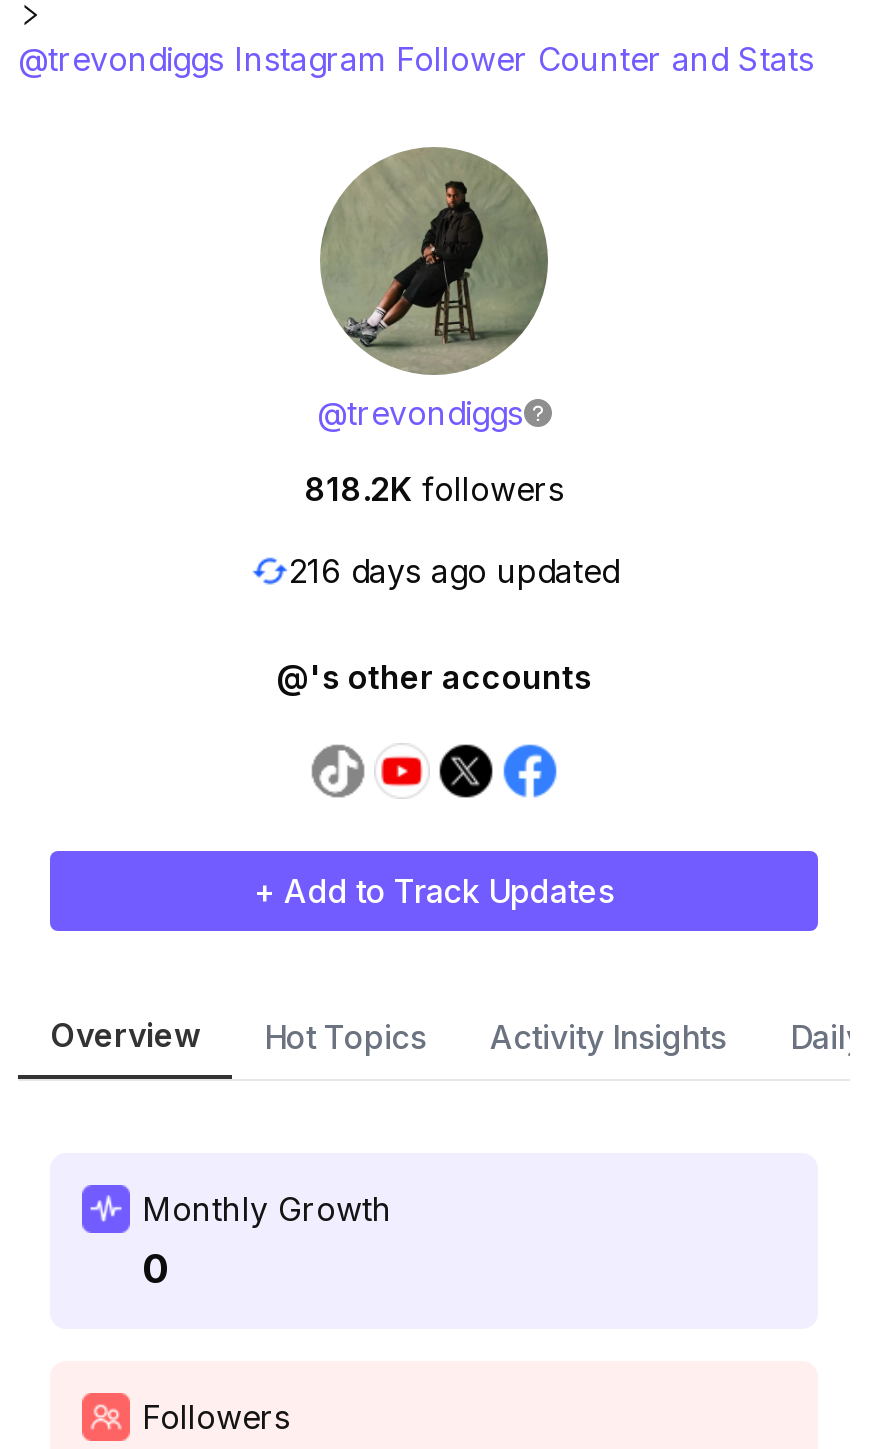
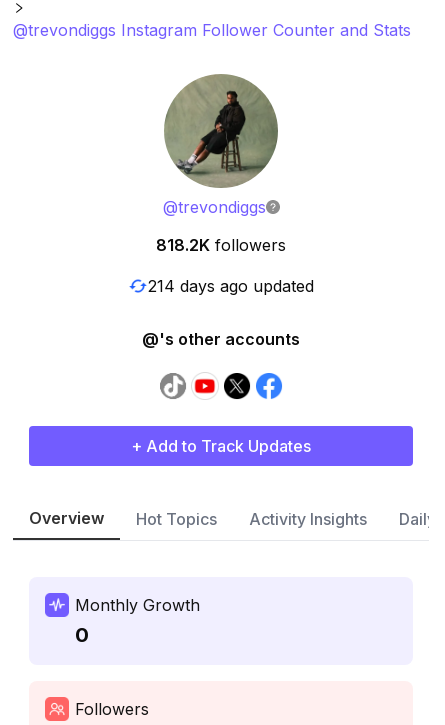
[289,550,619,590] 216 days ago updated -> [148,275,314,295] 214 days ago updated

